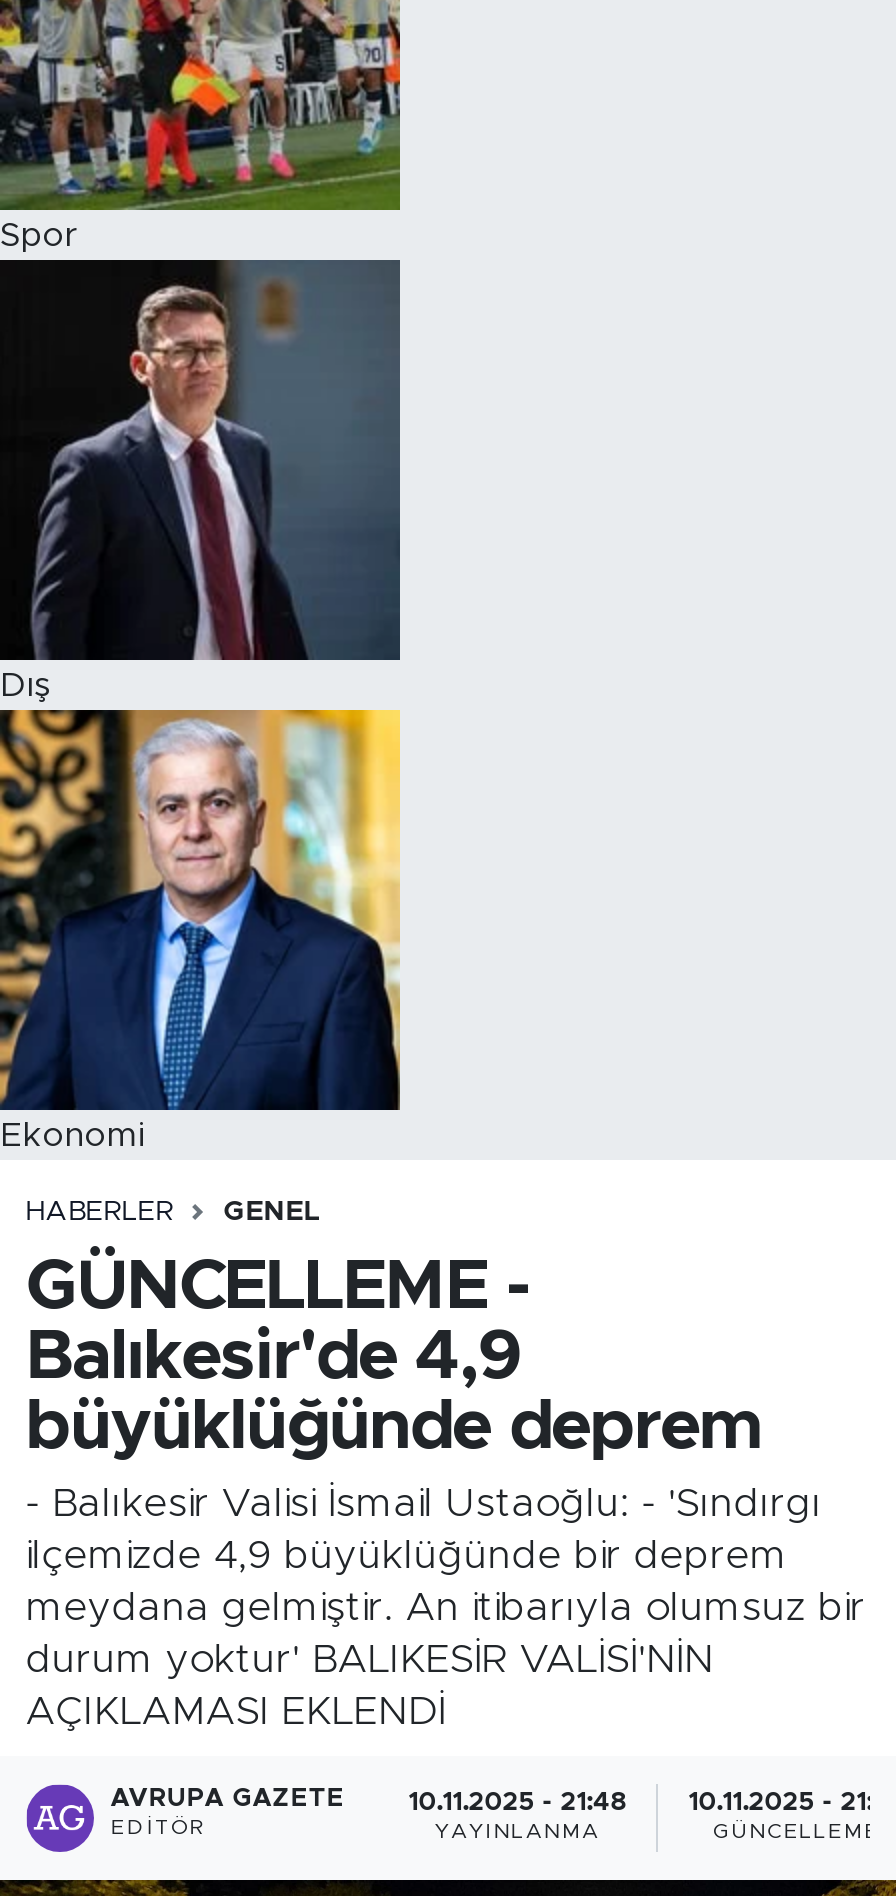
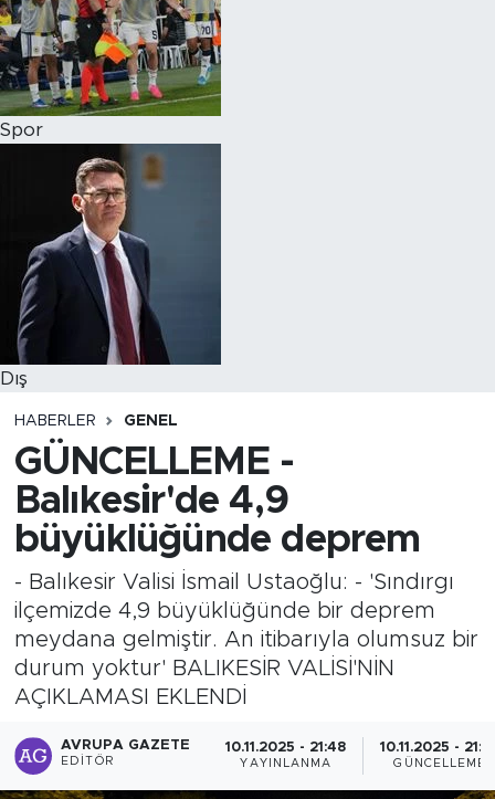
[0,708,402,1152] [image] | Ekonomi -> none

